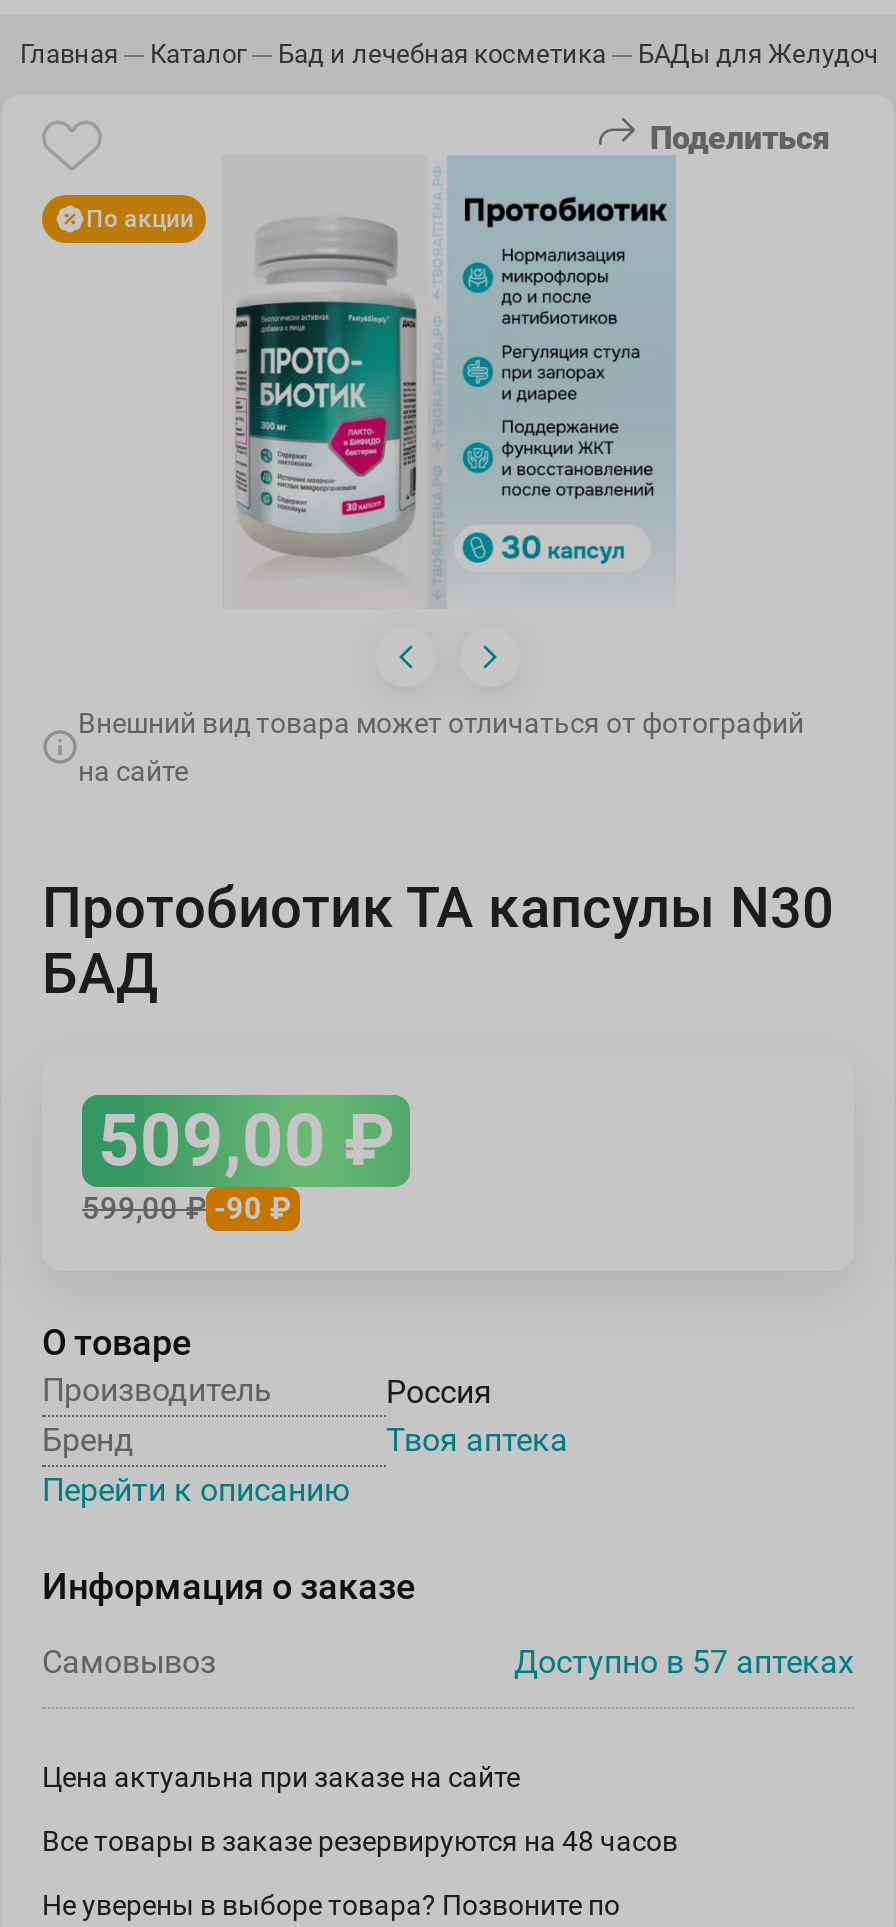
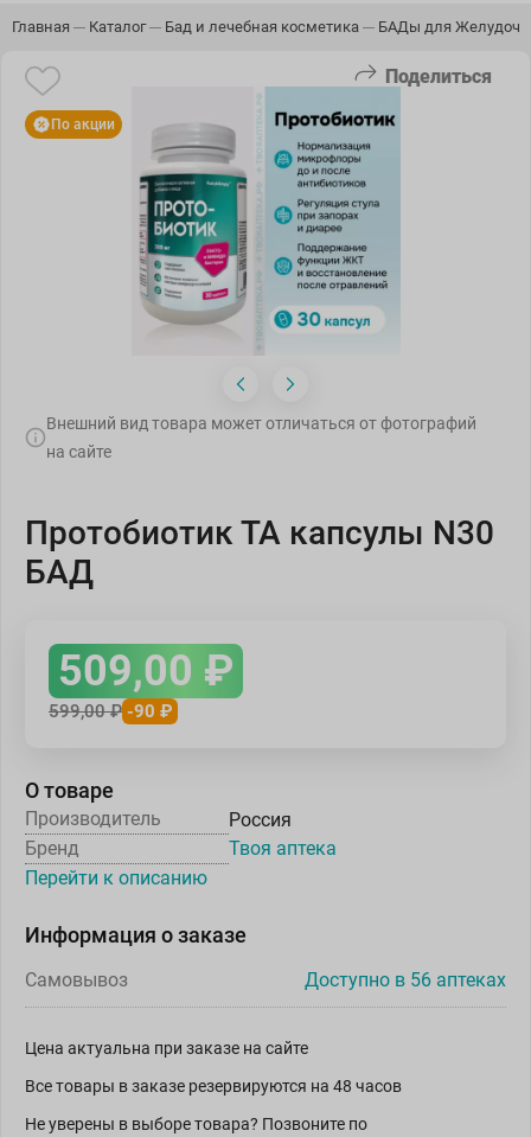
[514,1643,854,1681] Доступно в 57 аптеках -> [305,969,506,991] Доступно в 56 аптеках

